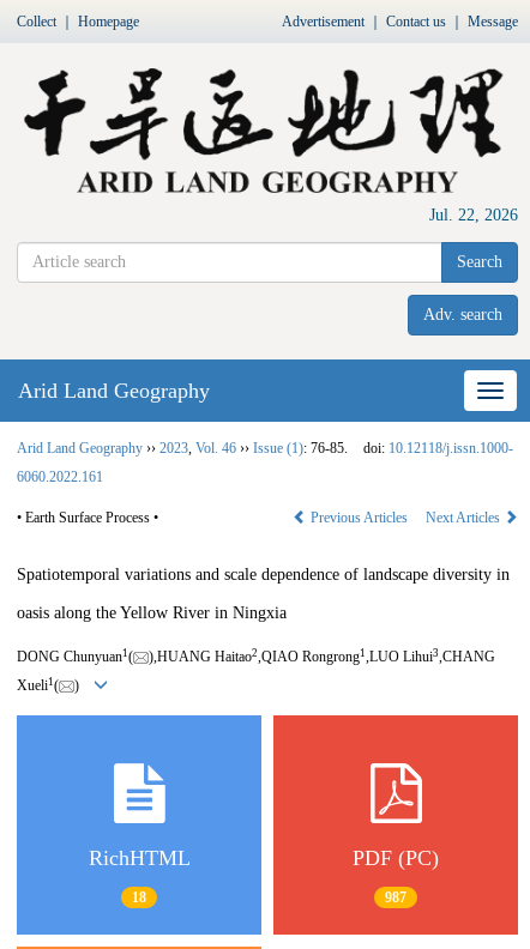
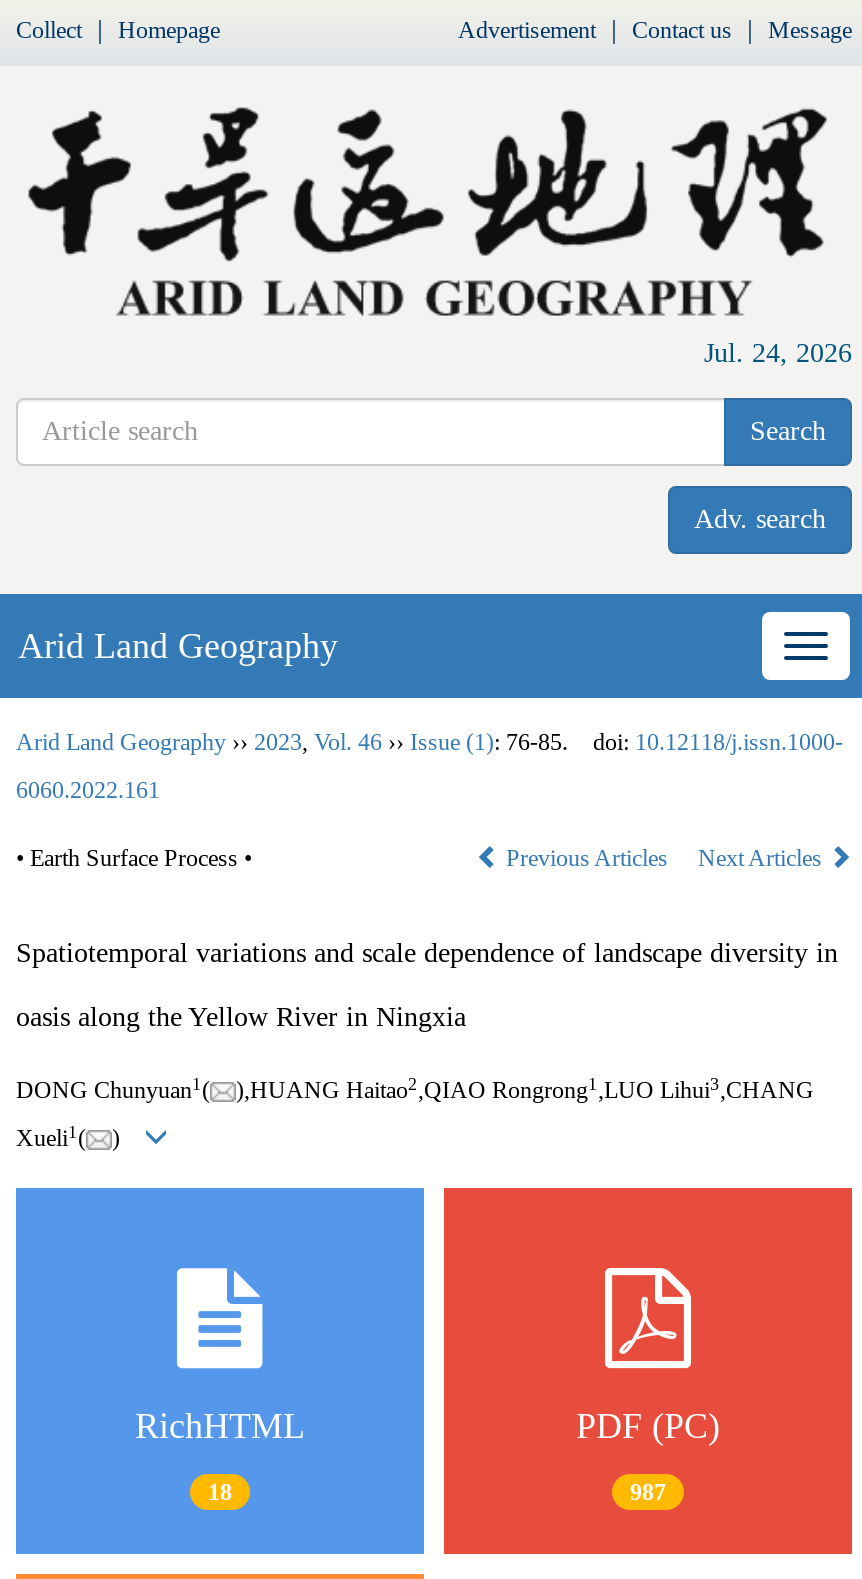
[429,206,518,224] Jul. 22, 2026 -> [704,338,852,368] Jul. 24, 2026

